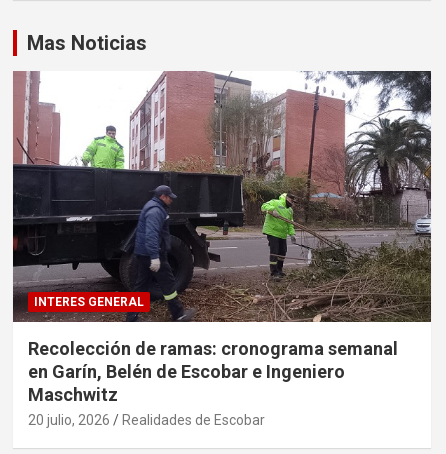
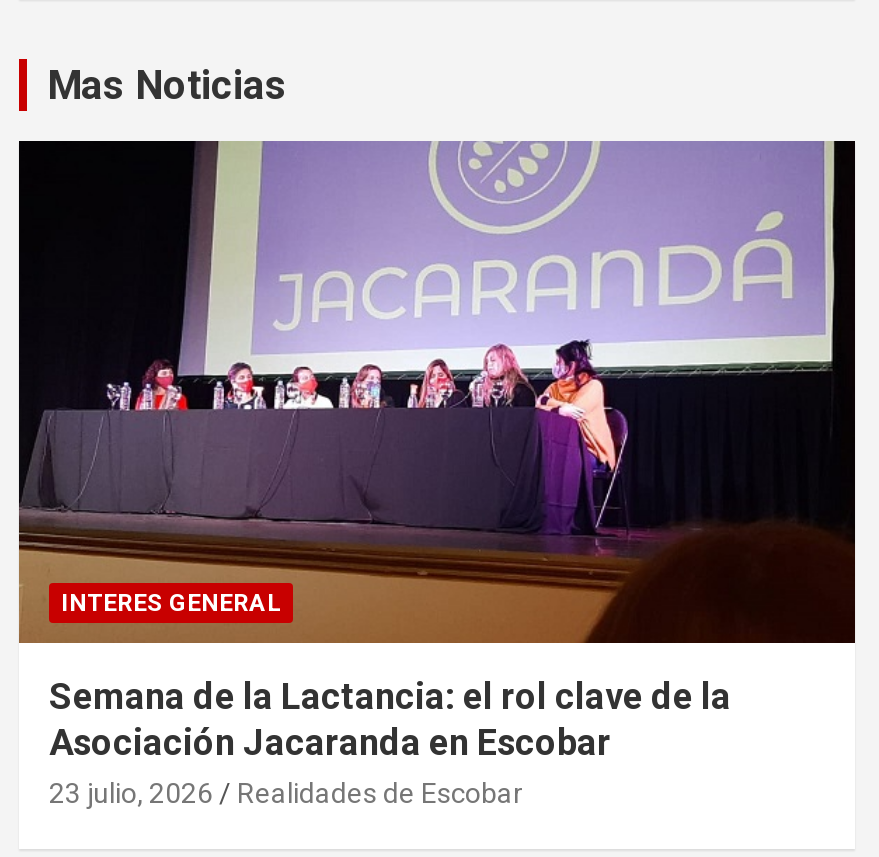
[12,70,432,428] [image] | Recolección de ramas: cronograma semanal | en Garín, Belén de Escobar e Ingeniero | Maschwitz | 20 julio, 2026 -> [17,138,857,810] [image] | Semana de la Lactancia: el rol clave de la | Asociación Jacaranda en Escobar | 23 julio, 2026

